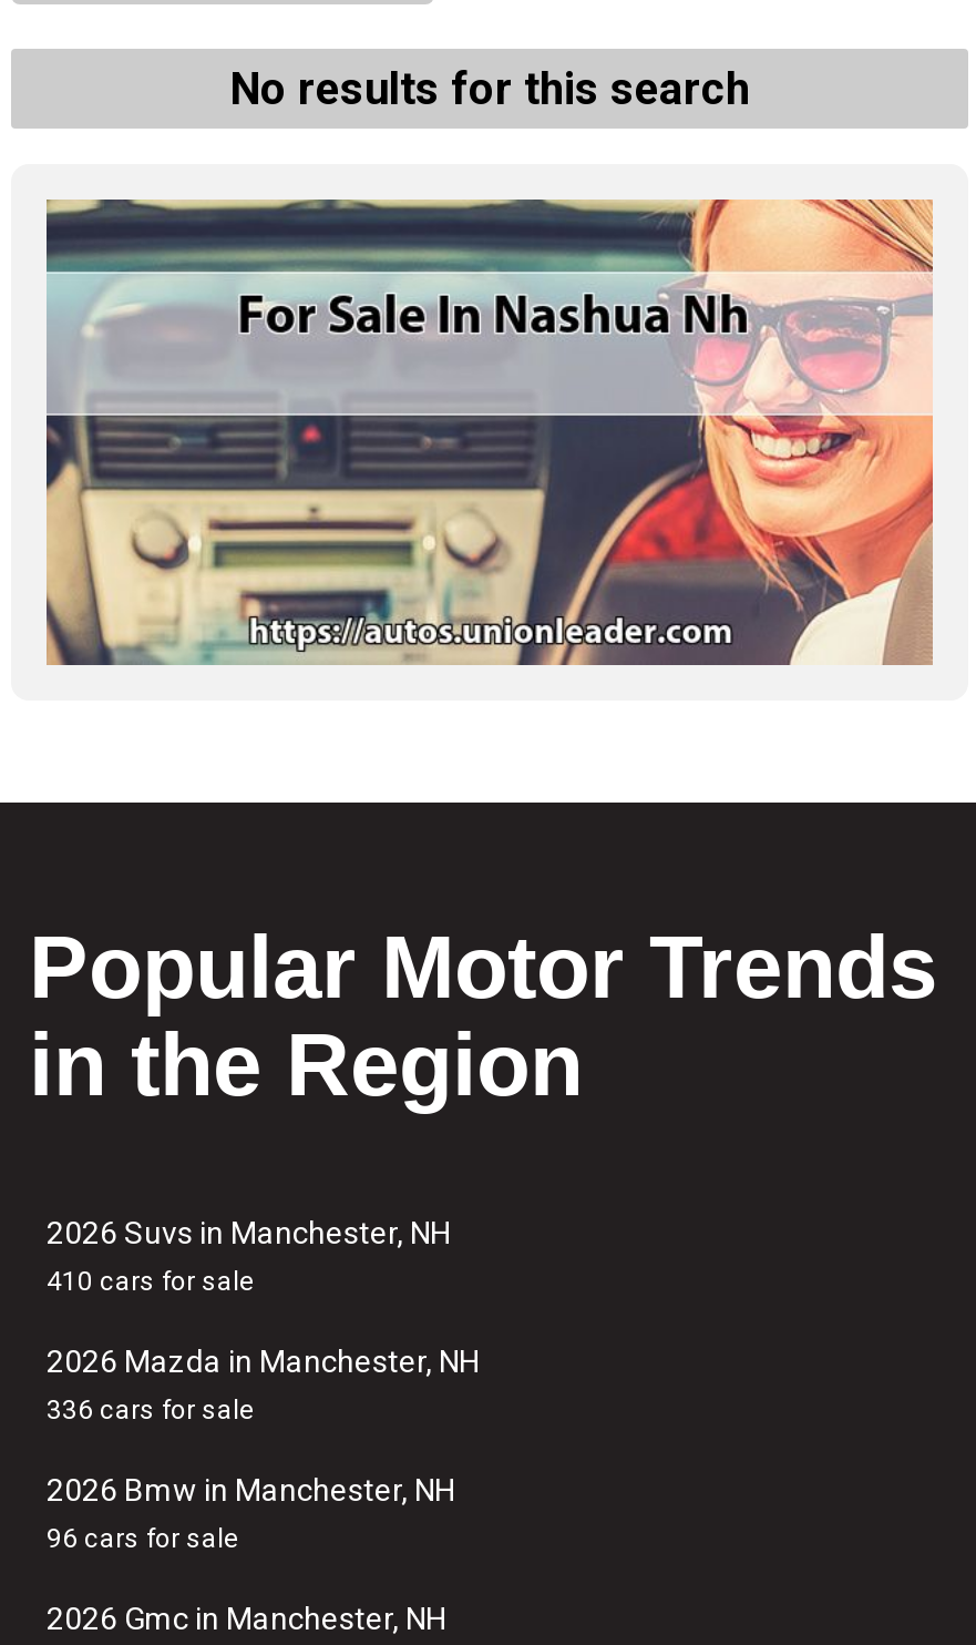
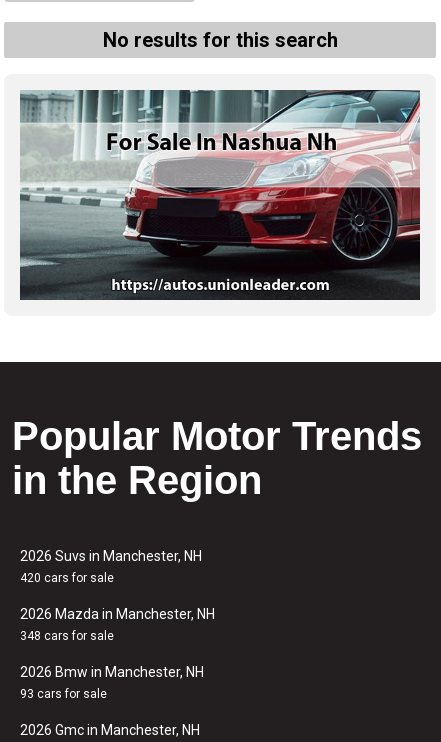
[44,197,935,667] [image] -> [19,89,421,301] [image]
[47,1266,255,1297] 410 cars for sale -> [20,571,114,585] 420 cars for sale
[47,1394,255,1426] 336 cars for sale -> [20,629,114,643] 348 cars for sale
[47,1523,239,1554] 96 cars for sale -> [20,687,107,701] 93 cars for sale

